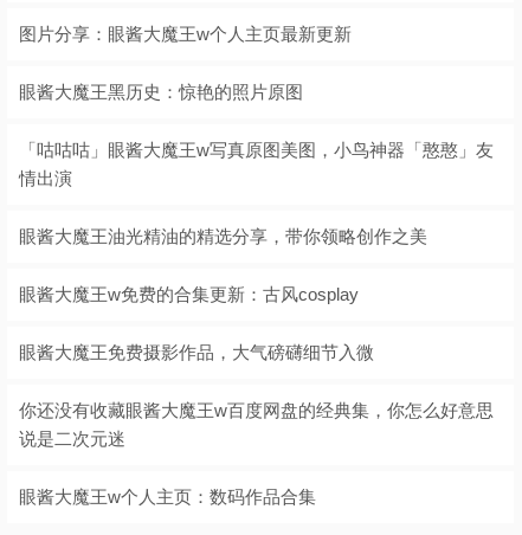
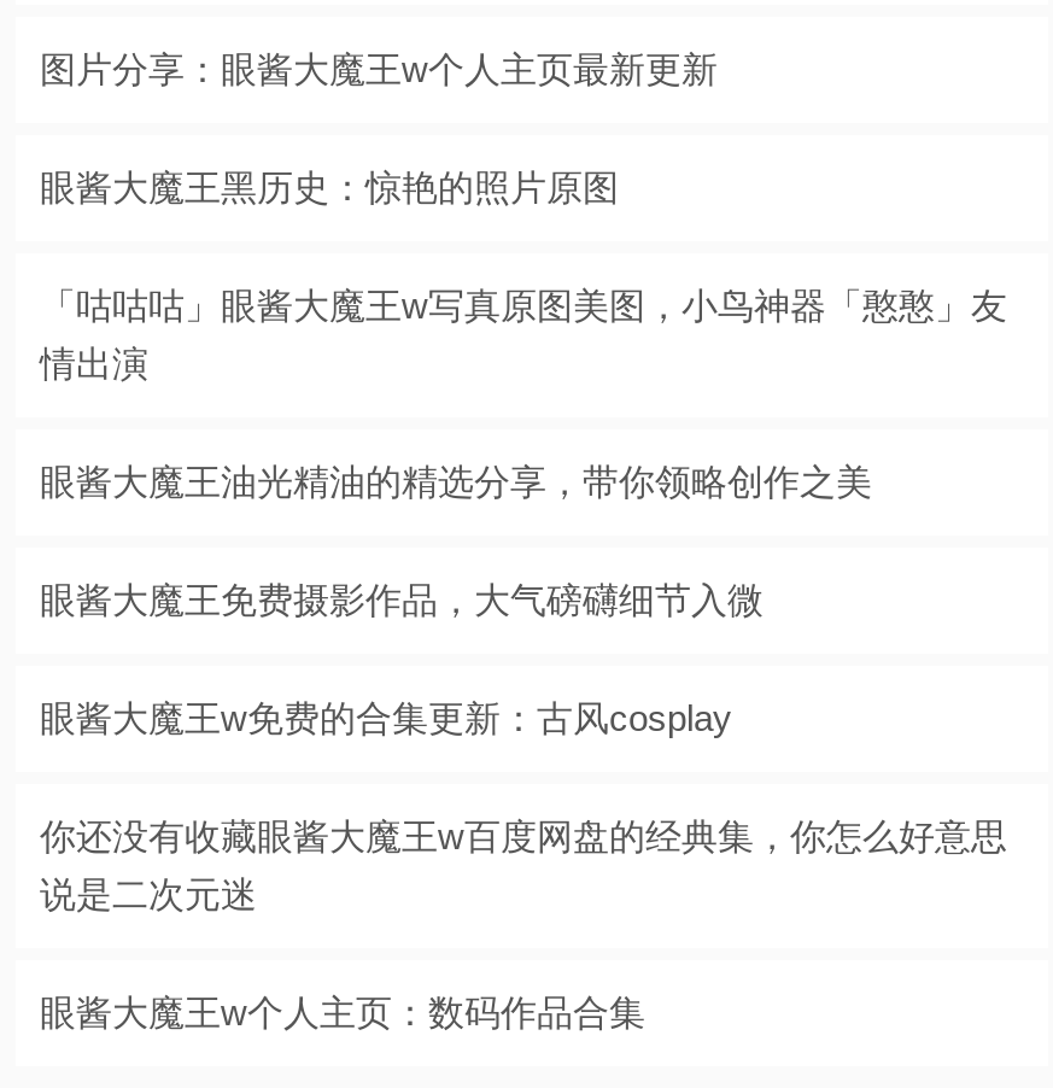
moved [19,284,359,304] -> [40,697,732,738]: 眼酱大魔王w免费的合集更新：古风cosplay
moved [19,342,374,362] -> [40,579,764,620]: 眼酱大魔王免费摄影作品，大气磅礴细节入微

